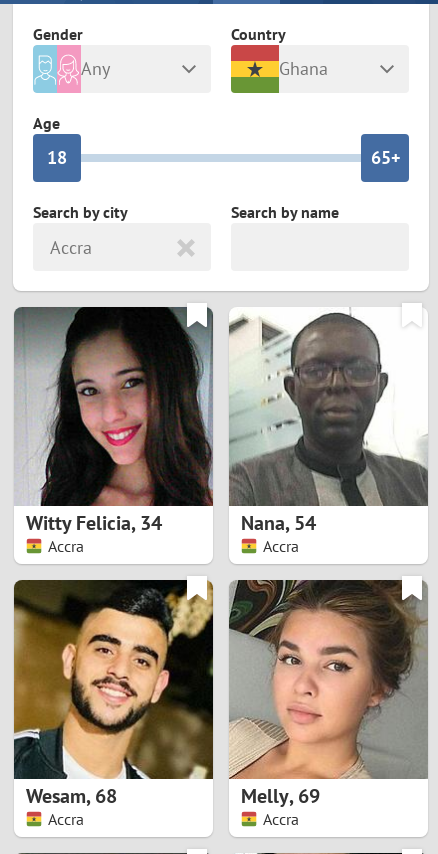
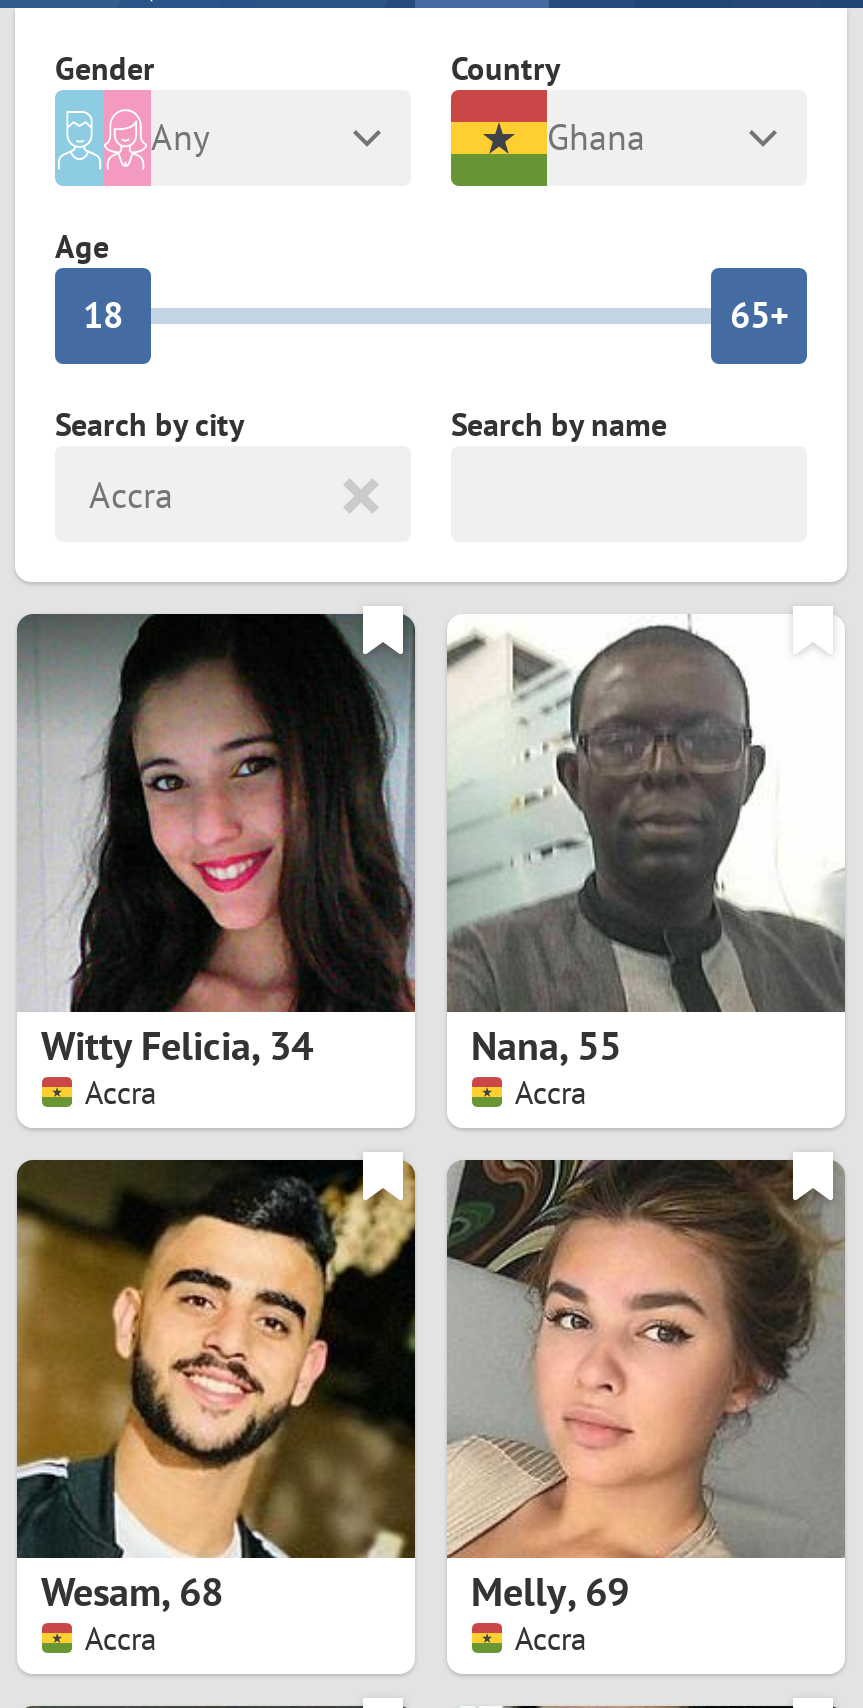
[241,510,316,536] Nana, 54 -> [471,1020,621,1072] Nana, 55

